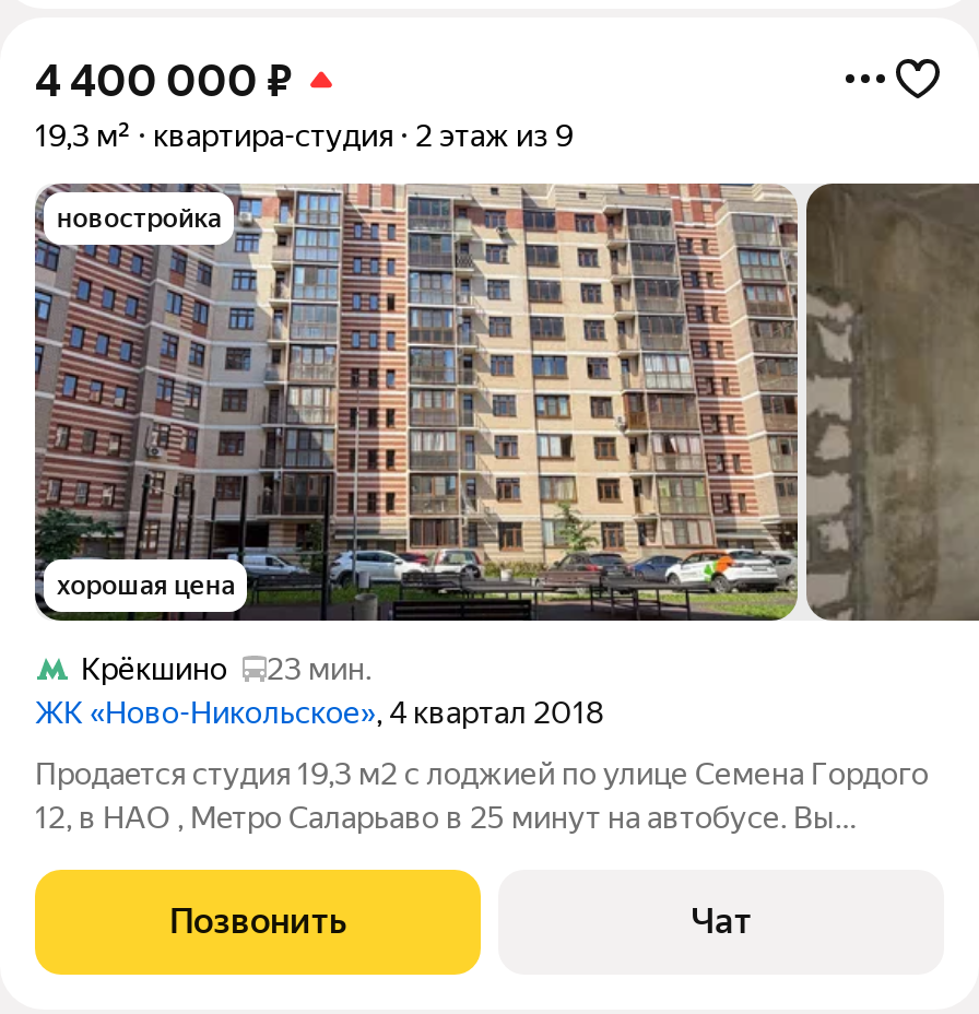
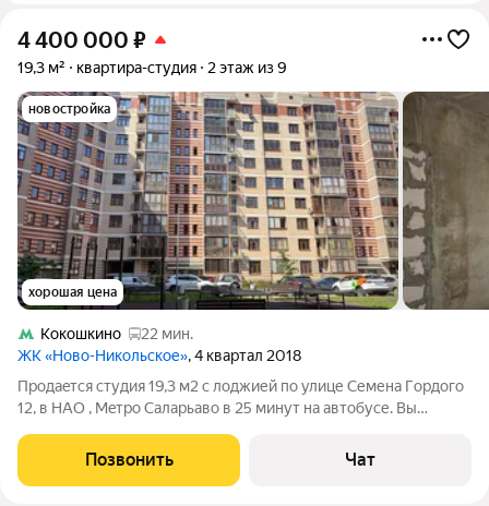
[81,652,371,687] Крёкшино | 23 мин. -> [40,325,193,343] Кокошкино | 22 мин.

